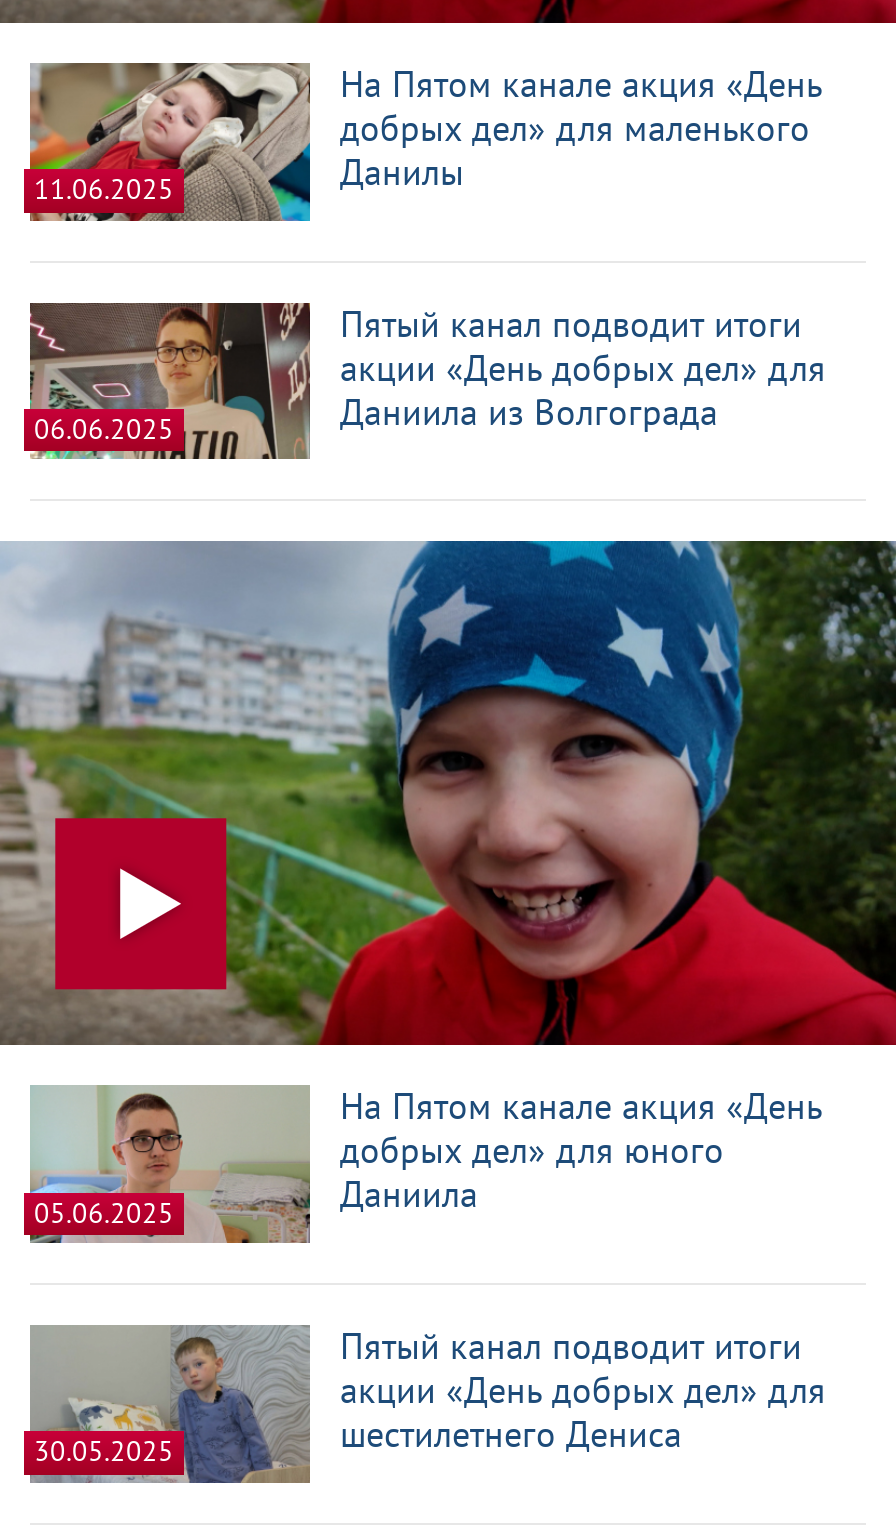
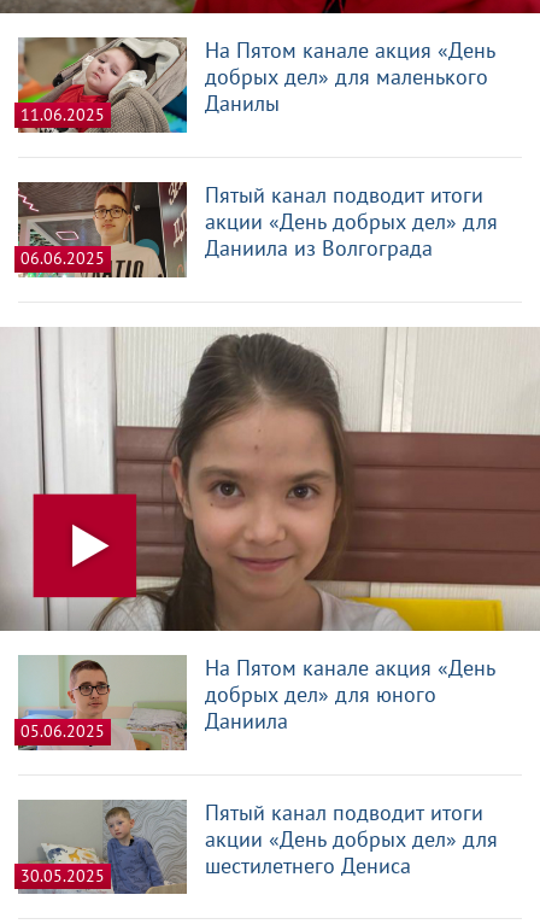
[6,538,890,1048] [image] -> [4,326,536,632] [image]

